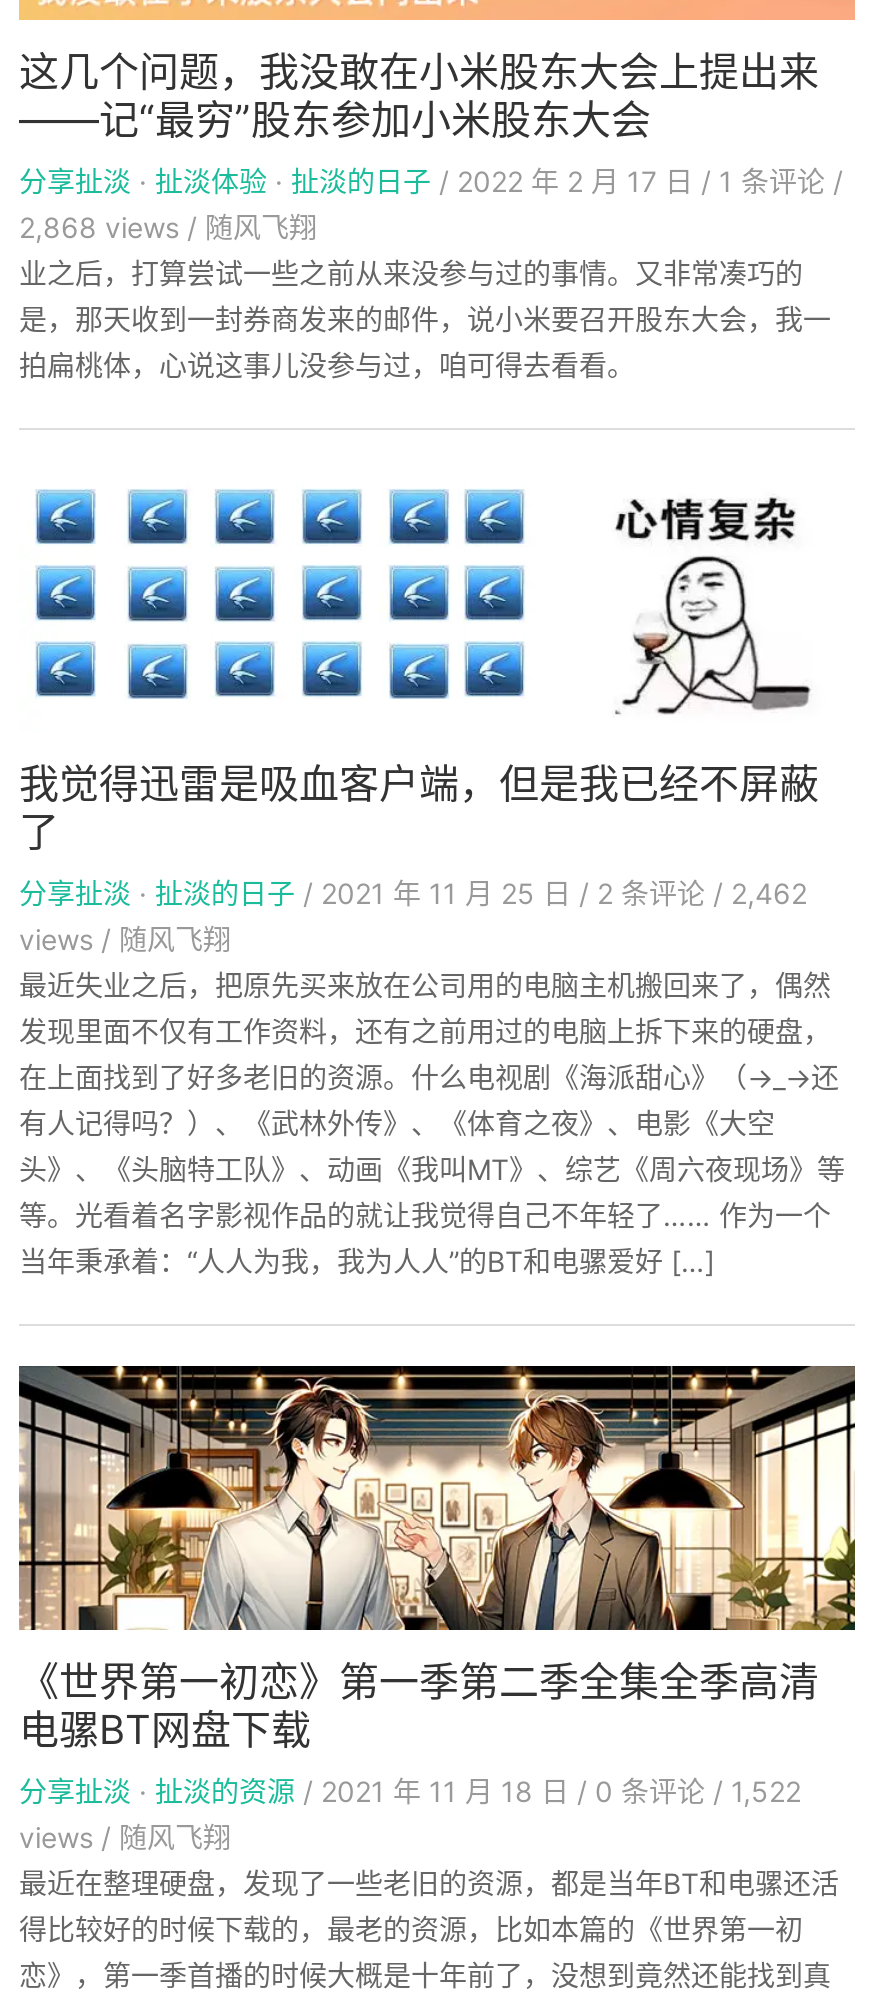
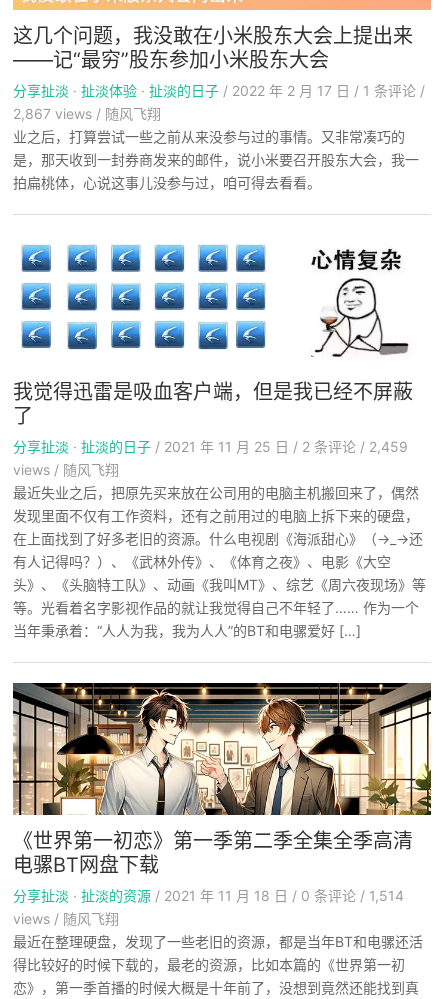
[19,210,317,244] 2,868 views /随风飞翔 -> [13,105,161,122] 2,867 views /随风飞翔
[19,877,807,911] 分享扯淡·扯淡的日子/ 2021 年 11 月 25 日/ 2条评论 / 2,462 -> [13,438,408,455] 分享扯淡·扯淡的日子/ 2021 年 11 月 25 日/ 2条评论 / 2,459
[19,1774,801,1808] 分享扯淡·扯淡的资源/ 2021 年 11 月 18 日/ 0条评论 / 1,522 -> [13,887,404,904] 分享扯淡·扯淡的资源/ 2021 年 11 月 18 日/ 0条评论 / 1,514

